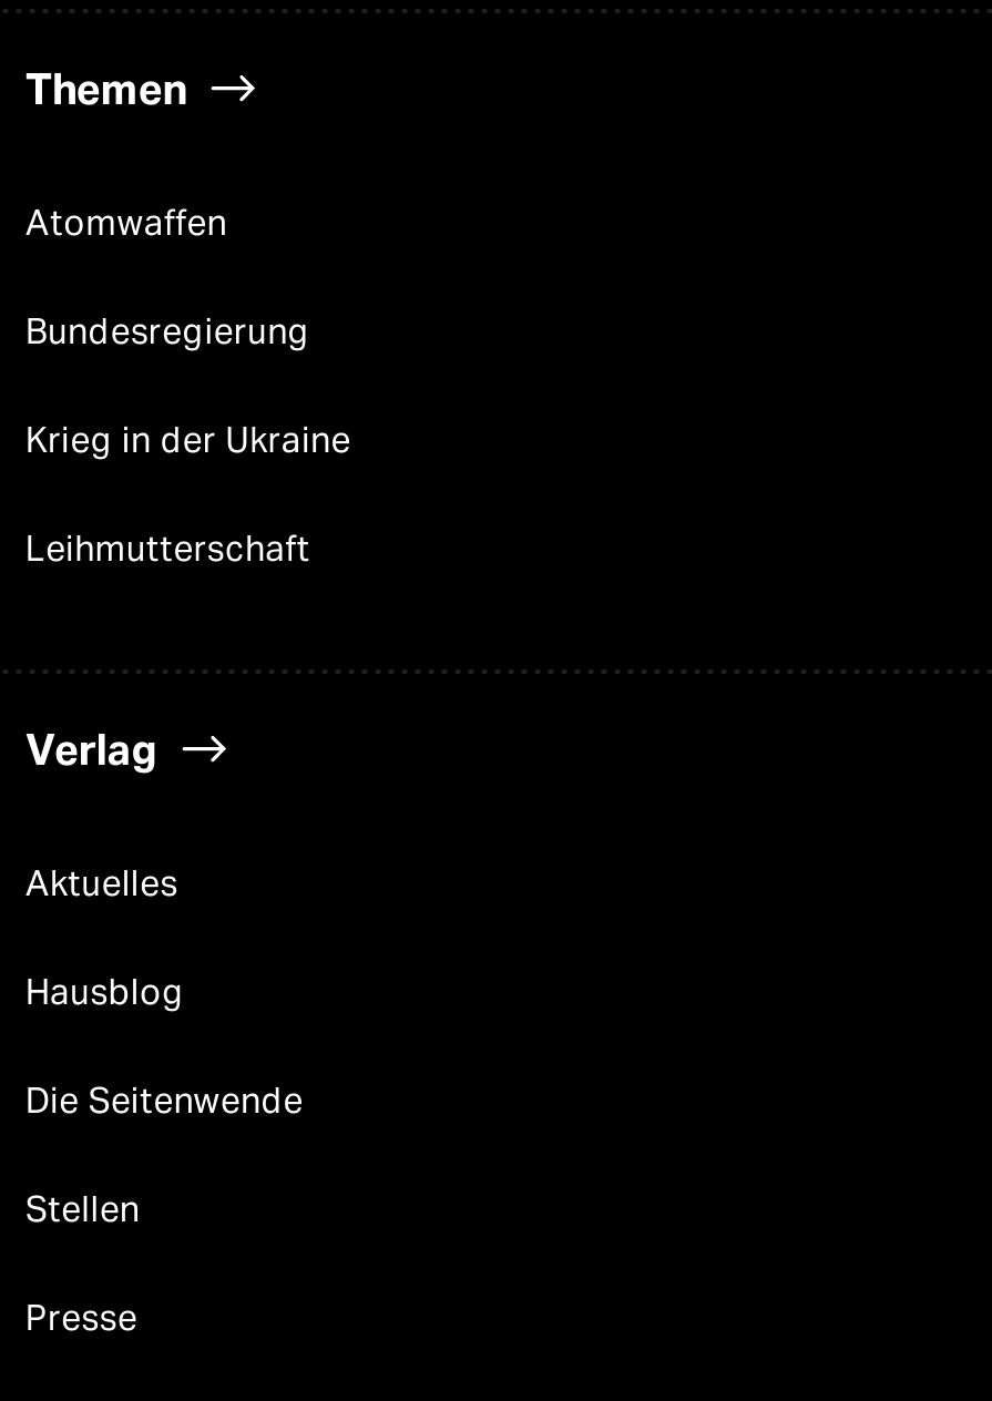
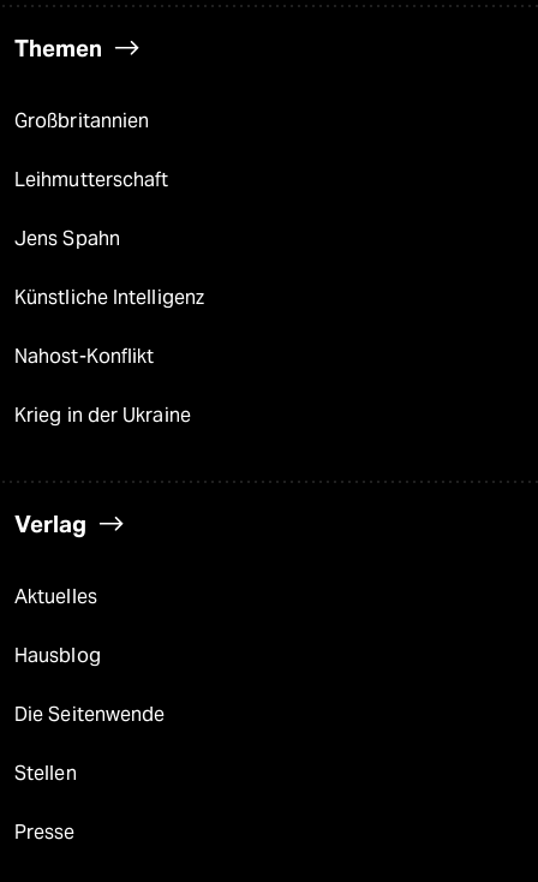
[25,202,310,352] Atomwaffen | Bundesregierung -> [14,109,149,132] Großbritannien
moved [25,419,351,461] -> [14,404,191,427]: Krieg in der Ukraine
moved [25,528,310,570] -> [14,168,169,191]: Leihmutterschaft
none -> [14,227,204,368] Jens Spahn | Künstliche Intelligenz | Nahost-Konflikt

